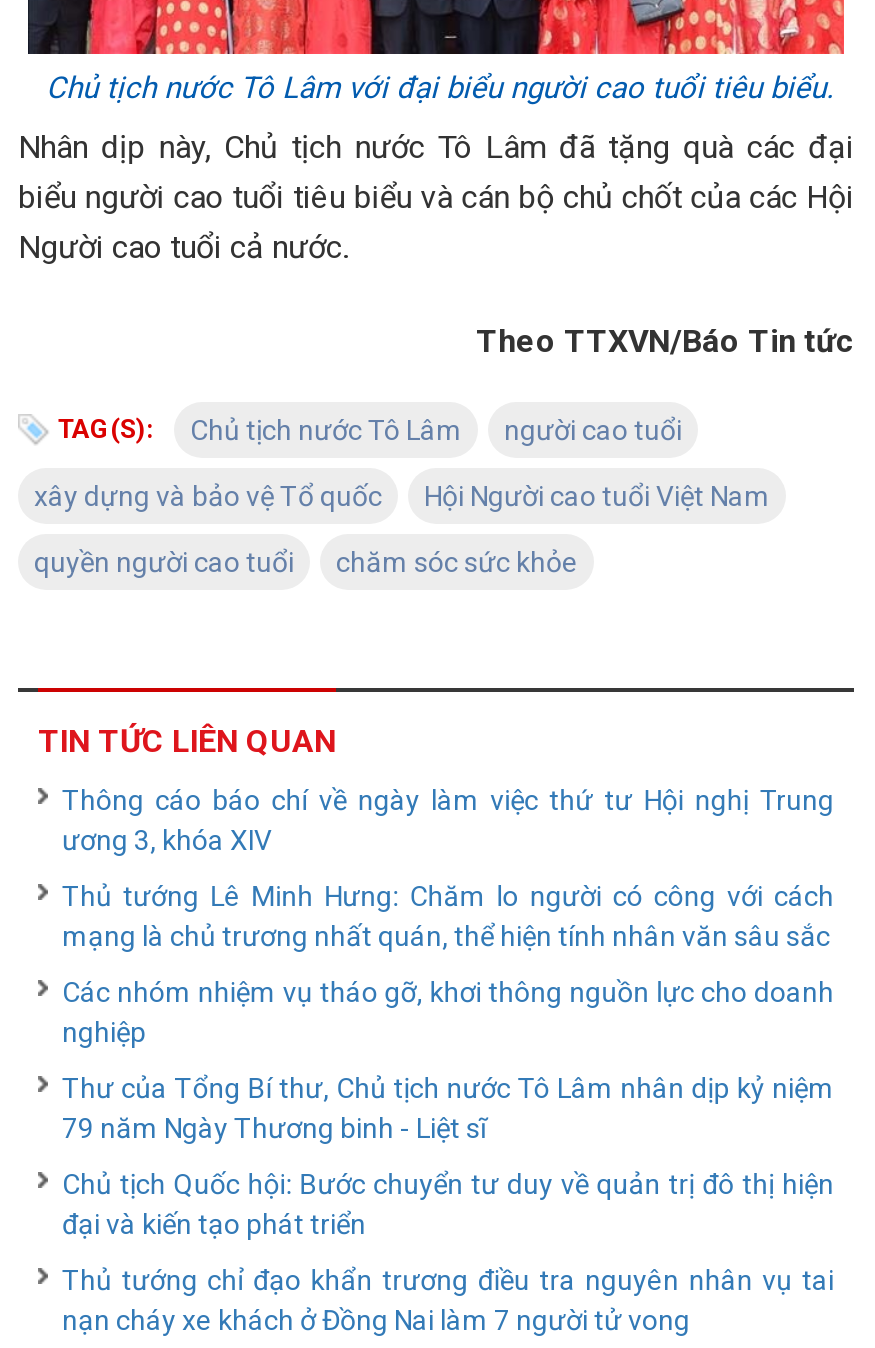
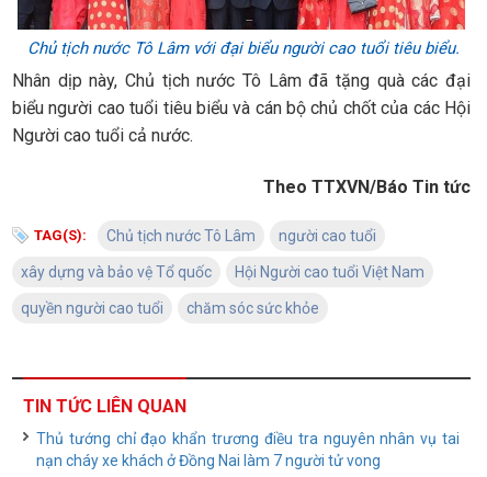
[62,784,834,1240] Thông cáo báo chí về ngày làm việc thứ tư Hội nghị Trung | ương 3, khóa XIV | Thủ tướng Lê Minh Hưng: Chăm lo người có công với cách | mạng là chủ trương nhất quán, thể hiện tính nhân văn sâu sắc | Các nhóm nhiệm vụ tháo gỡ, khơi thông nguồn lực cho doanh | nghiệp | Thư của Tổng Bí thư, Chủ tịch nước Tô Lâm nhân dịp kỷ niệm | 79 năm Ngày Thương binh - Liệt sĩ | Chủ tịch Quốc hội: Bước chuyển tư duy về quản trị đô thị hiện | đại và kiến tạo phát triển -> none

